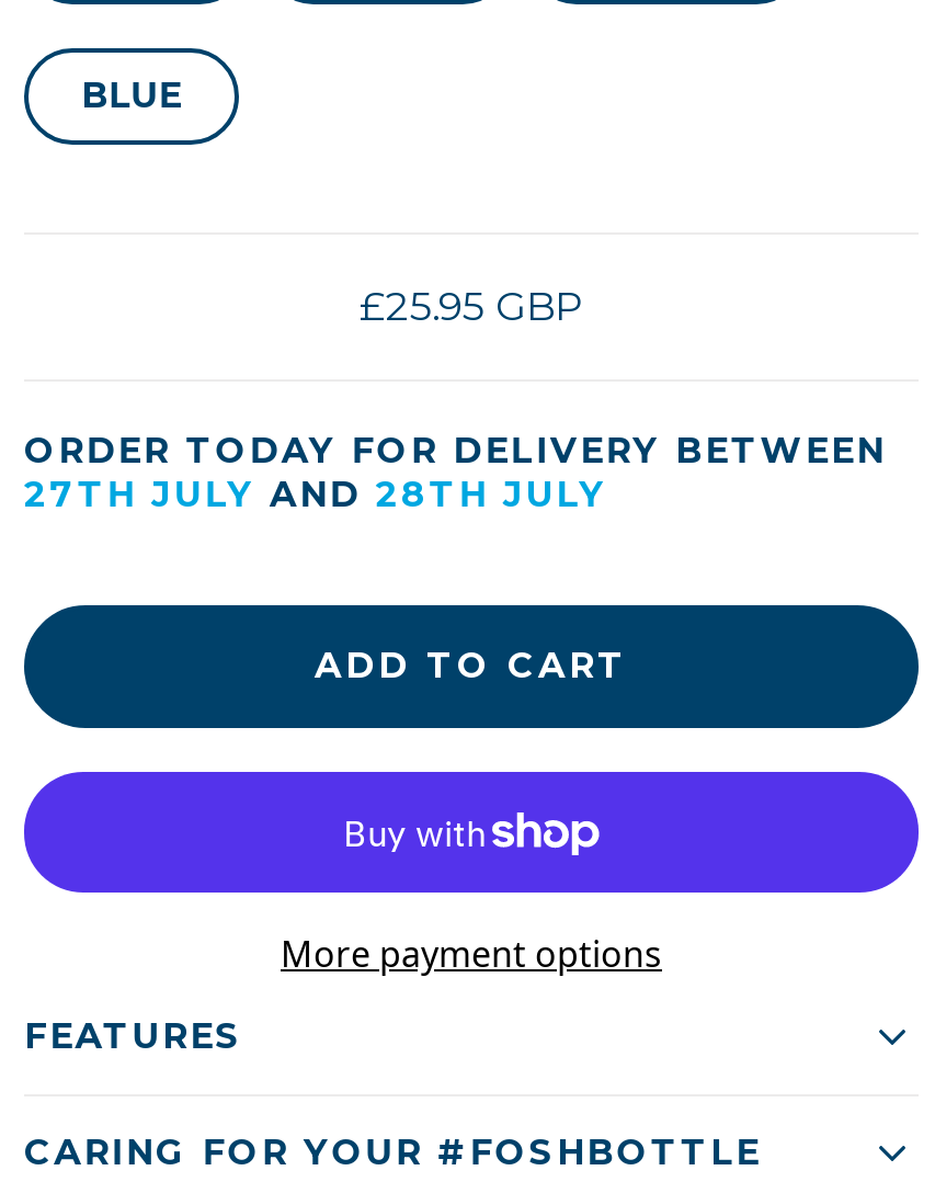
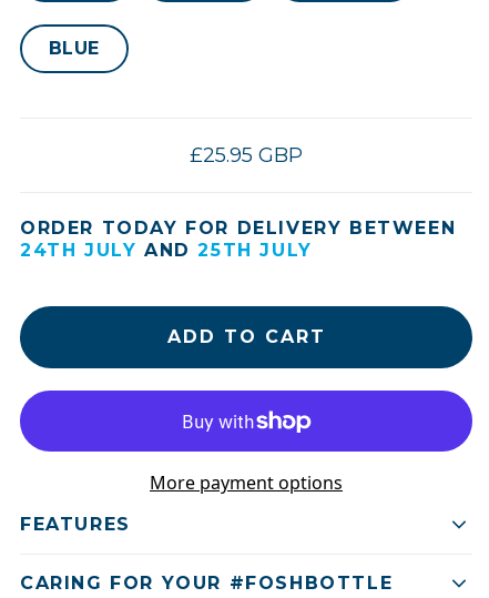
[24,474,607,515] 27TH JULY AND 28TH JULY -> [20,240,312,261] 24TH JULY AND 25TH JULY

